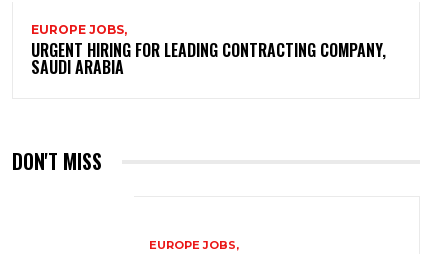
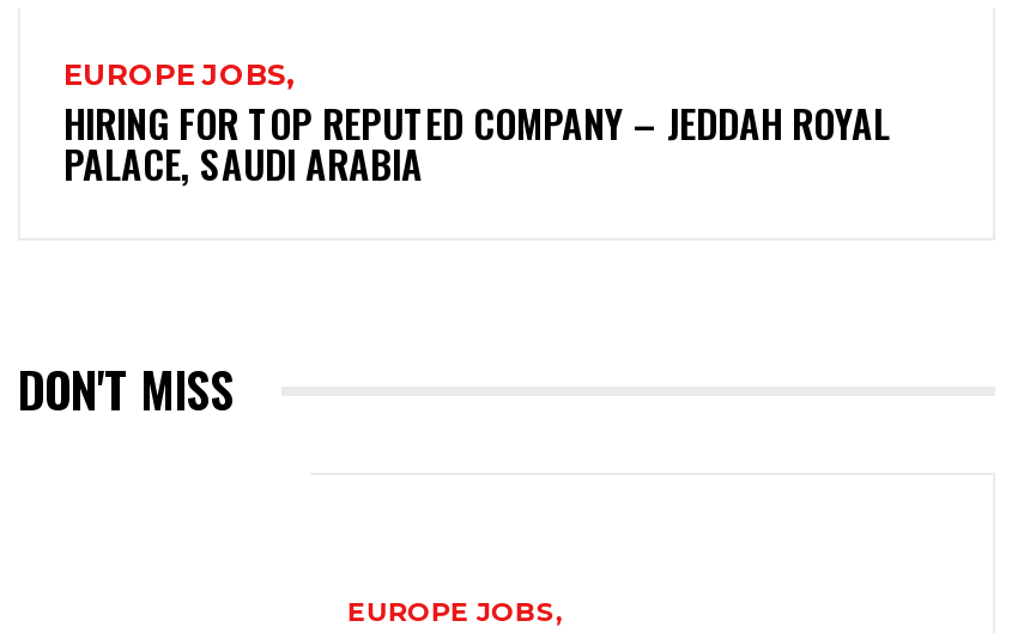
[31,38,386,79] URGENT HIRING FOR LEADING CONTRACTING COMPANY, | SAUDI ARABIA -> [63,96,890,194] HIRING FOR TOP REPUTED COMPANY – JEDDAH ROYAL | PALACE, SAUDI ARABIA

